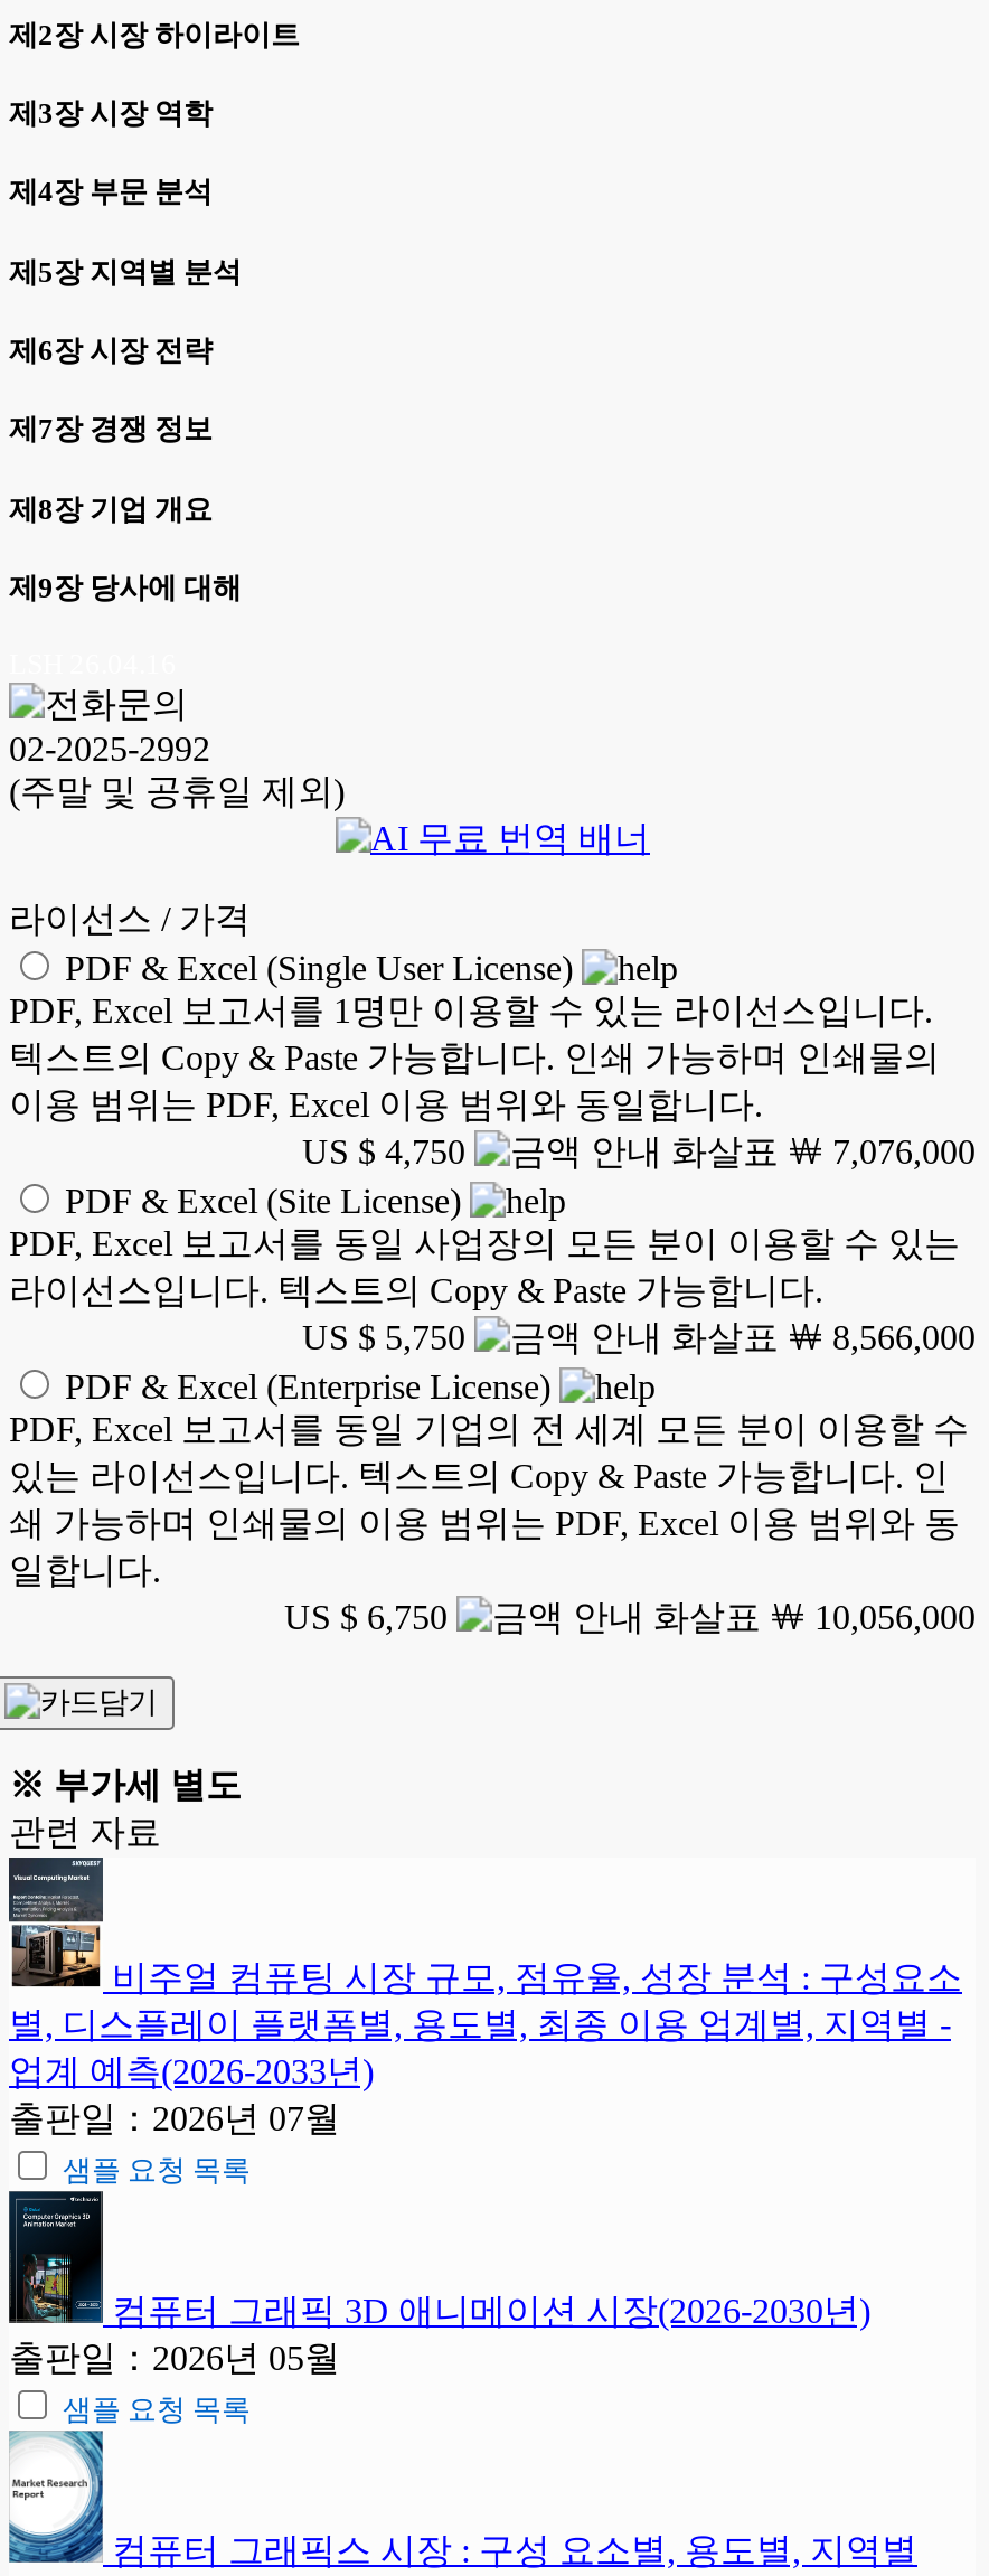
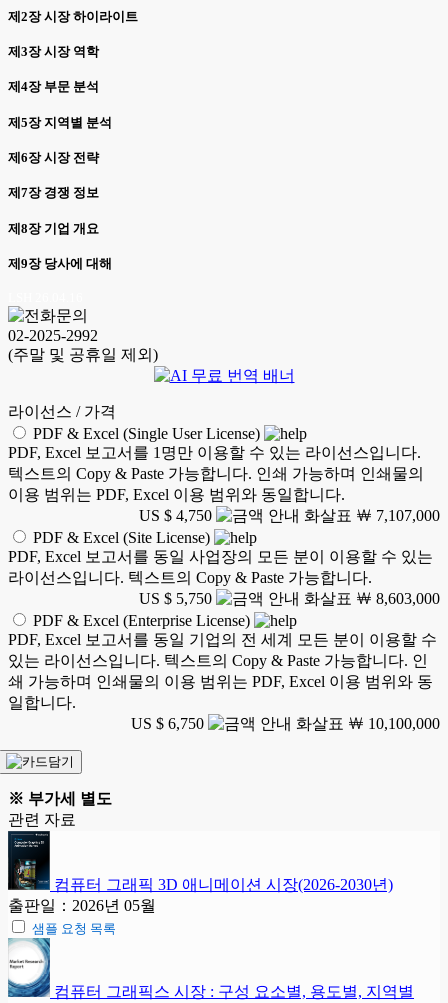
[788,1133,976,1171] ￦ 7,076,000 -> [356,507,440,524] ￦ 7,107,000
[788,1318,976,1356] ￦ 8,566,000 -> [356,590,440,607] ￦ 8,603,000
[770,1598,976,1636] ￦ 10,056,000 -> [348,715,440,732] ￦ 10,100,000
[9,1858,962,2187] [image] | 비주얼 컴퓨팅 시장 규모, 점유율, 성장 분석 : 구성요소 | 별, 디스플레이 플랫폼별, 용도별, 최종 이용 업계별, 지역별 - | 업계 예측(2026-2033년) | 출판일：2026년 07월 | 샘플 요청 목록 -> none

